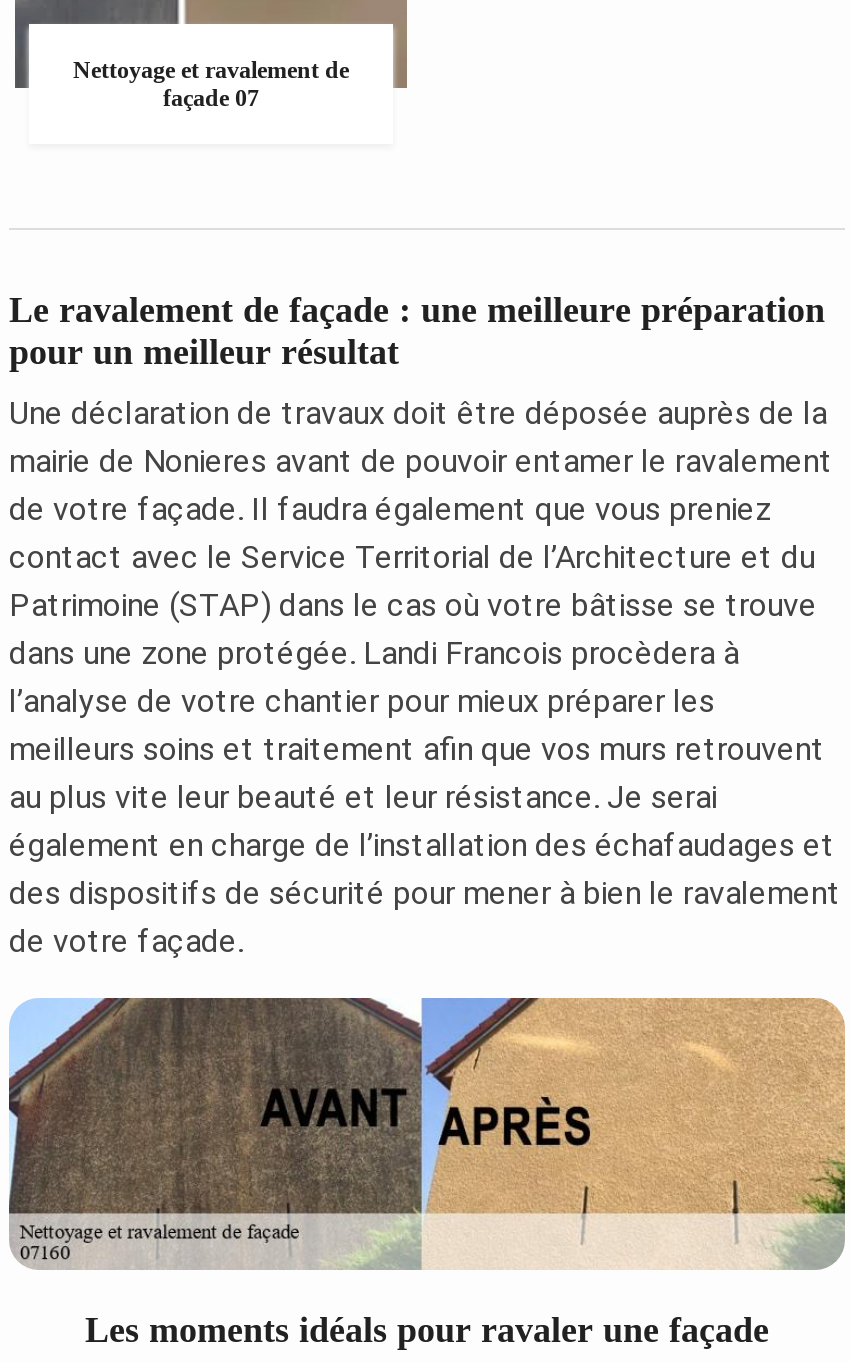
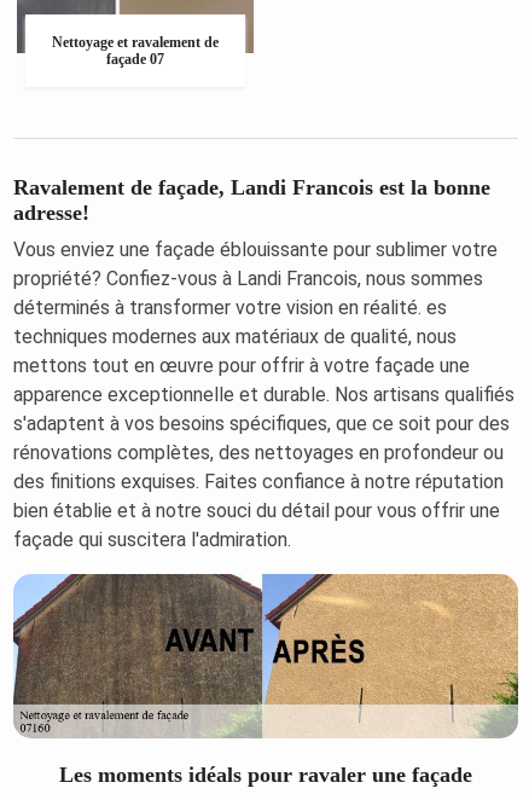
[9,290,825,372] Le ravalement de façade : une meilleure préparation | pour un meilleur résultat -> [13,175,490,225] Ravalement de façade, Landi Francois est la bonne | adresse!
[9,394,841,960] Une déclaration de travaux doit être déposée auprès de la | mairie de Nonieres avant de pouvoir entamer le ravalement | de votre façade. Il faudra également que vous preniez | contact avec le Service Territorial de l’Architecture et du | Patrimoine (STAP) dans le cas où votre bâtisse se trouve | dans une zone protégée. Landi Francois procèdera à | l’analyse de votre chantier pour mieux préparer les | meilleurs soins et traitement afin que vos murs retrouvent | au plus vite leur beauté et leur résistance. Je serai | également en charge de l’installation des échafaudages et | des dispositifs de sécurité pour mener à bien le ravalement | de votre façade. -> [13,238,515,551] Vous enviez une façade éblouissante pour sublimer votre | propriété? Confiez-vous à Landi Francois, nous sommes | déterminés à transformer votre vision en réalité. es | techniques modernes aux matériaux de qualité, nous | mettons tout en œuvre pour offrir à votre façade une | apparence exceptionnelle et durable. Nos artisans qualifiés | s'adaptent à vos besoins spécifiques, que ce soit pour des | rénovations complètes, des nettoyages en profondeur ou | des finitions exquises. Faites confiance à notre réputation | bien établie et à notre souci du détail pour vous offrir une | façade qui suscitera l'admiration.

